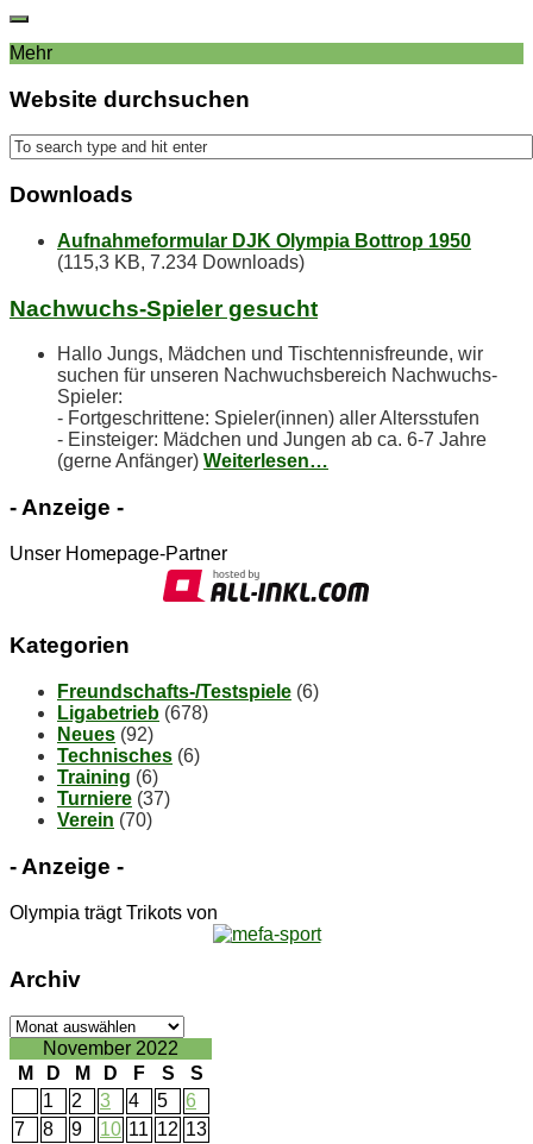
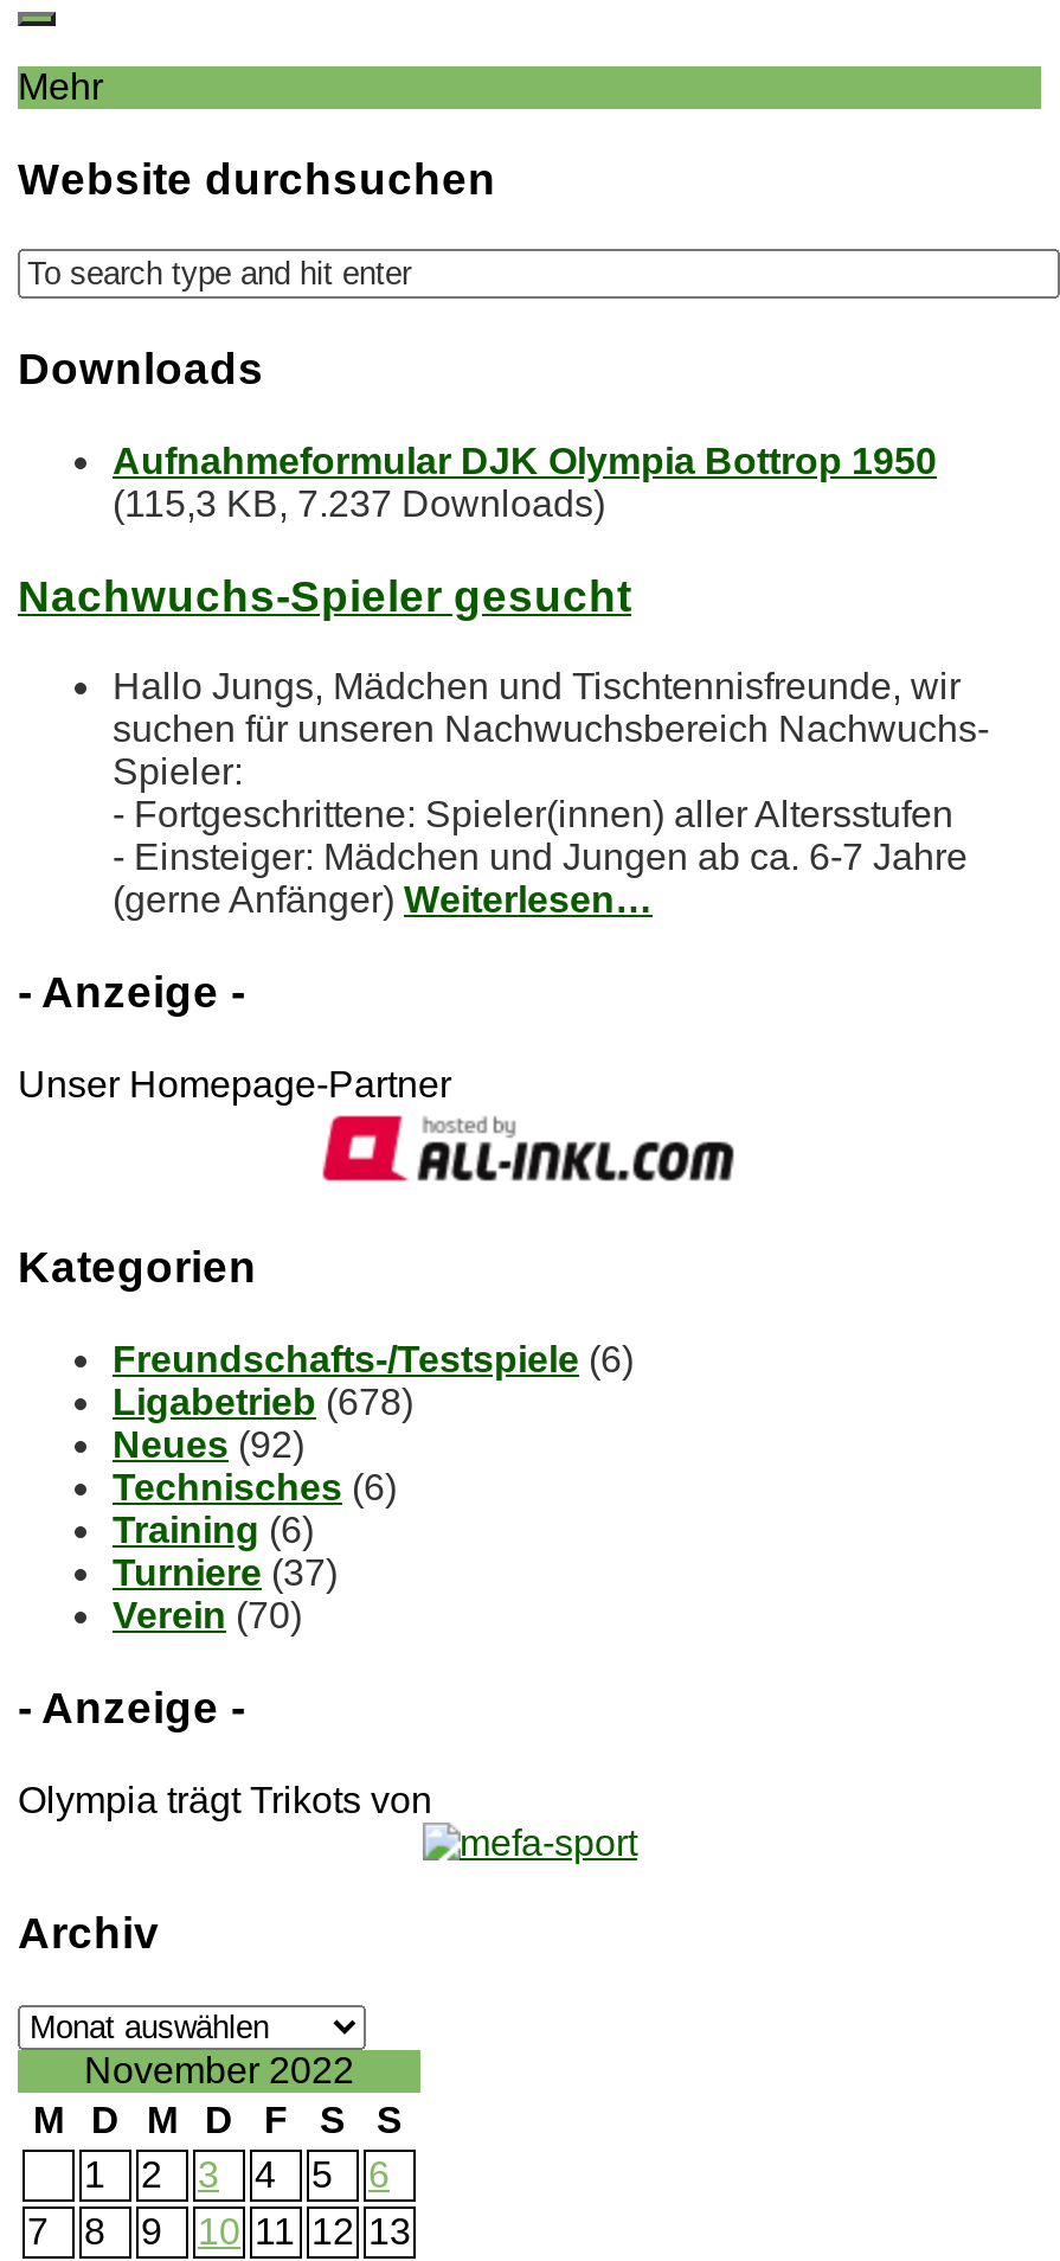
[57,252,305,272] (115,3 KB, 7.234 Downloads) -> [113,483,605,524] (115,3 KB, 7.237 Downloads)

